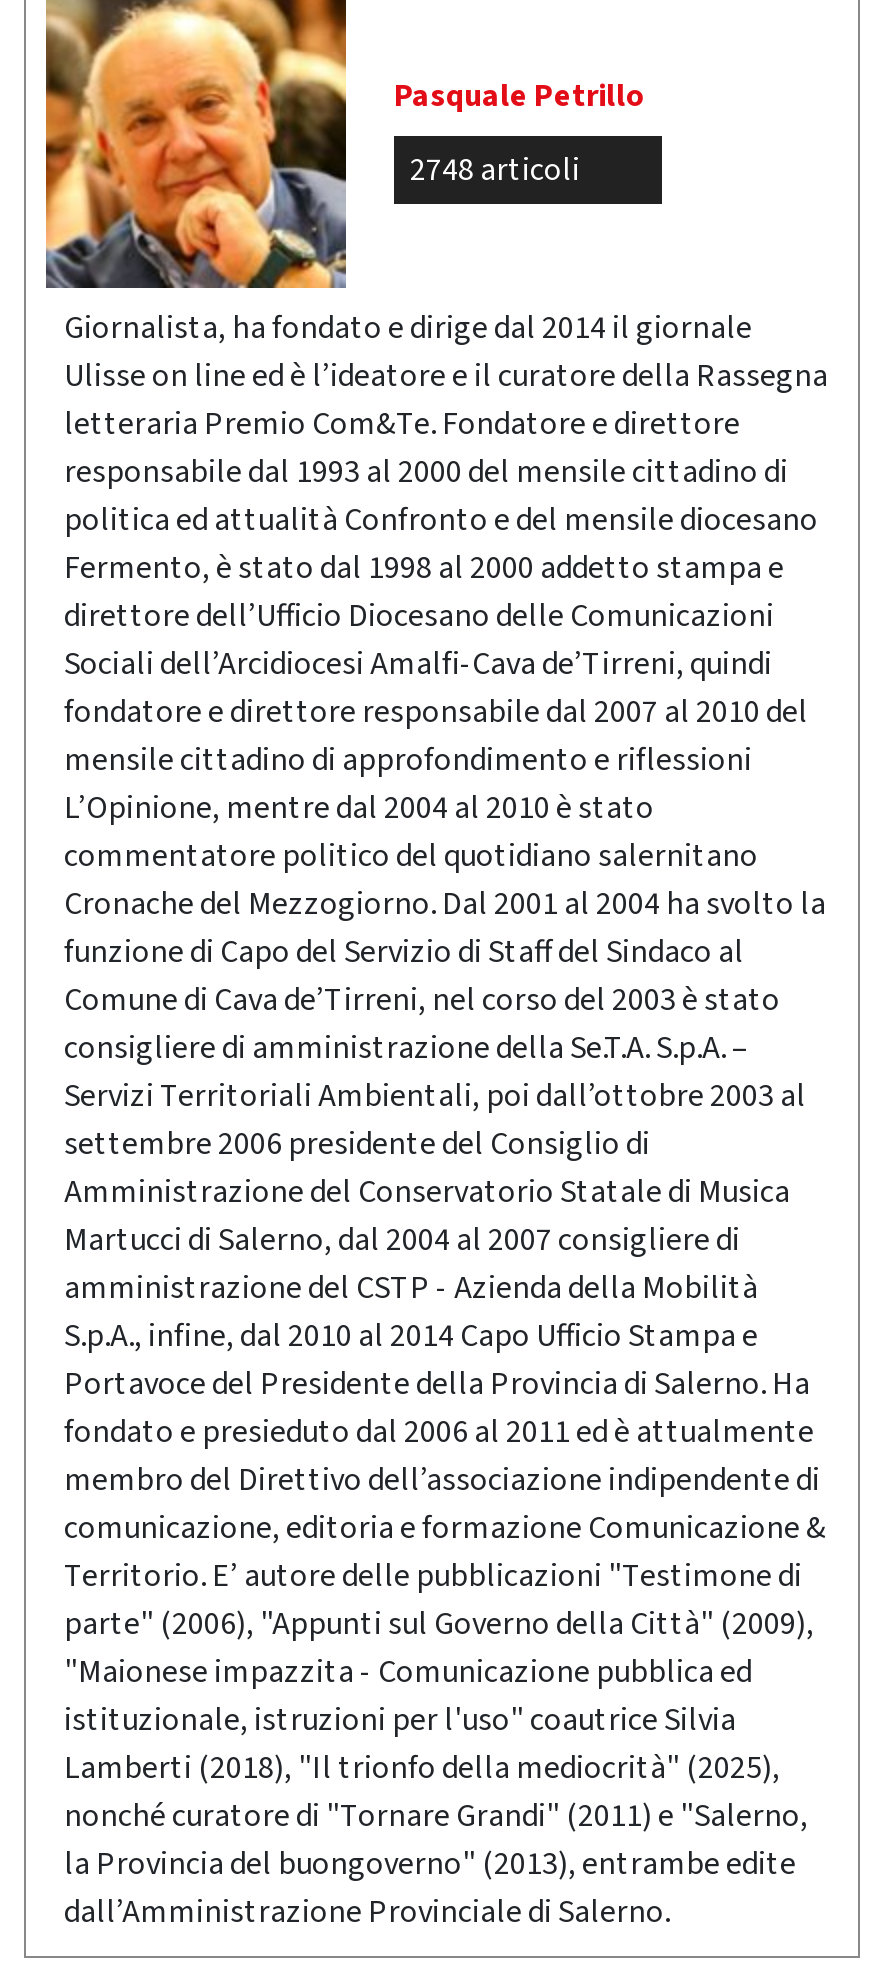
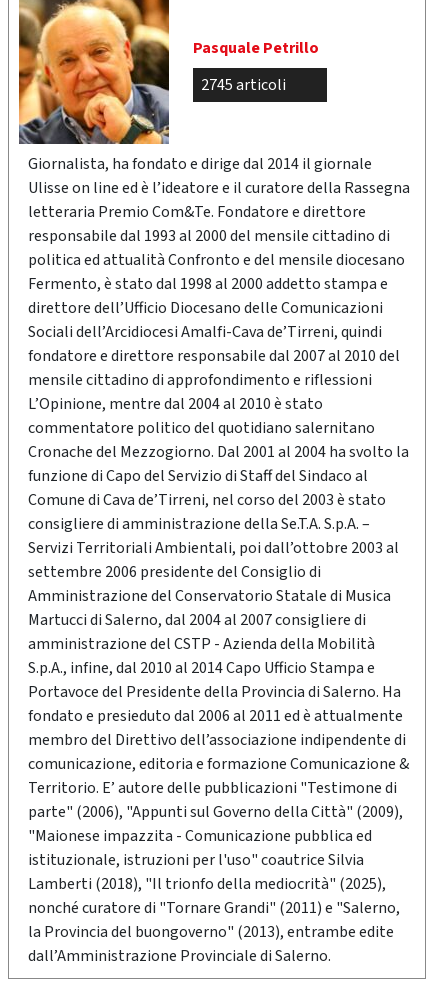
[410,149,580,193] 2748 articoli -> [201,74,286,96] 2745 articoli

